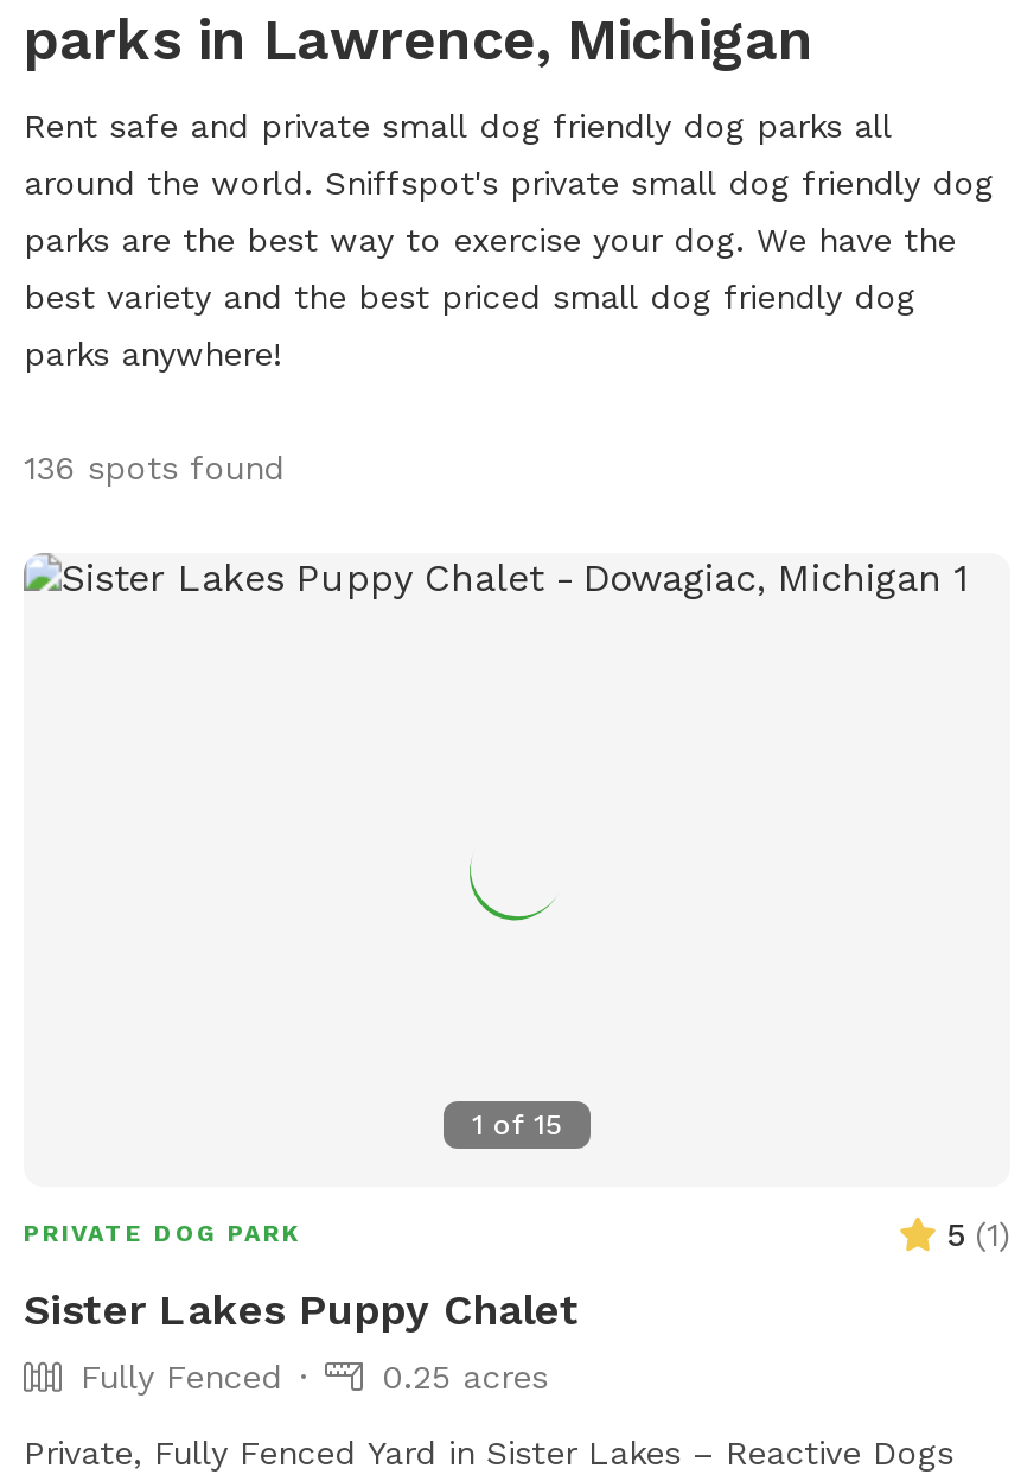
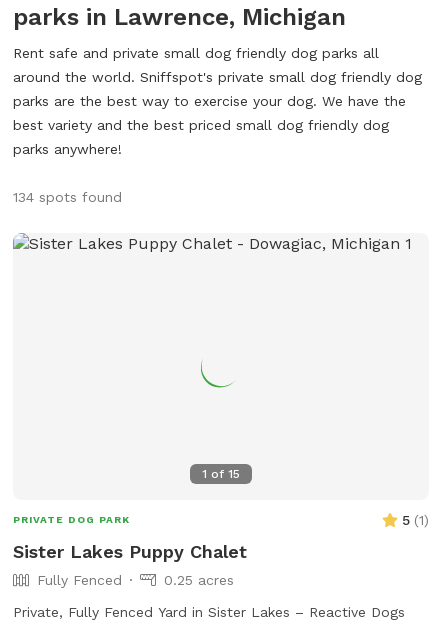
[24,449,285,487] 136 spots found -> [13,189,122,205] 134 spots found

